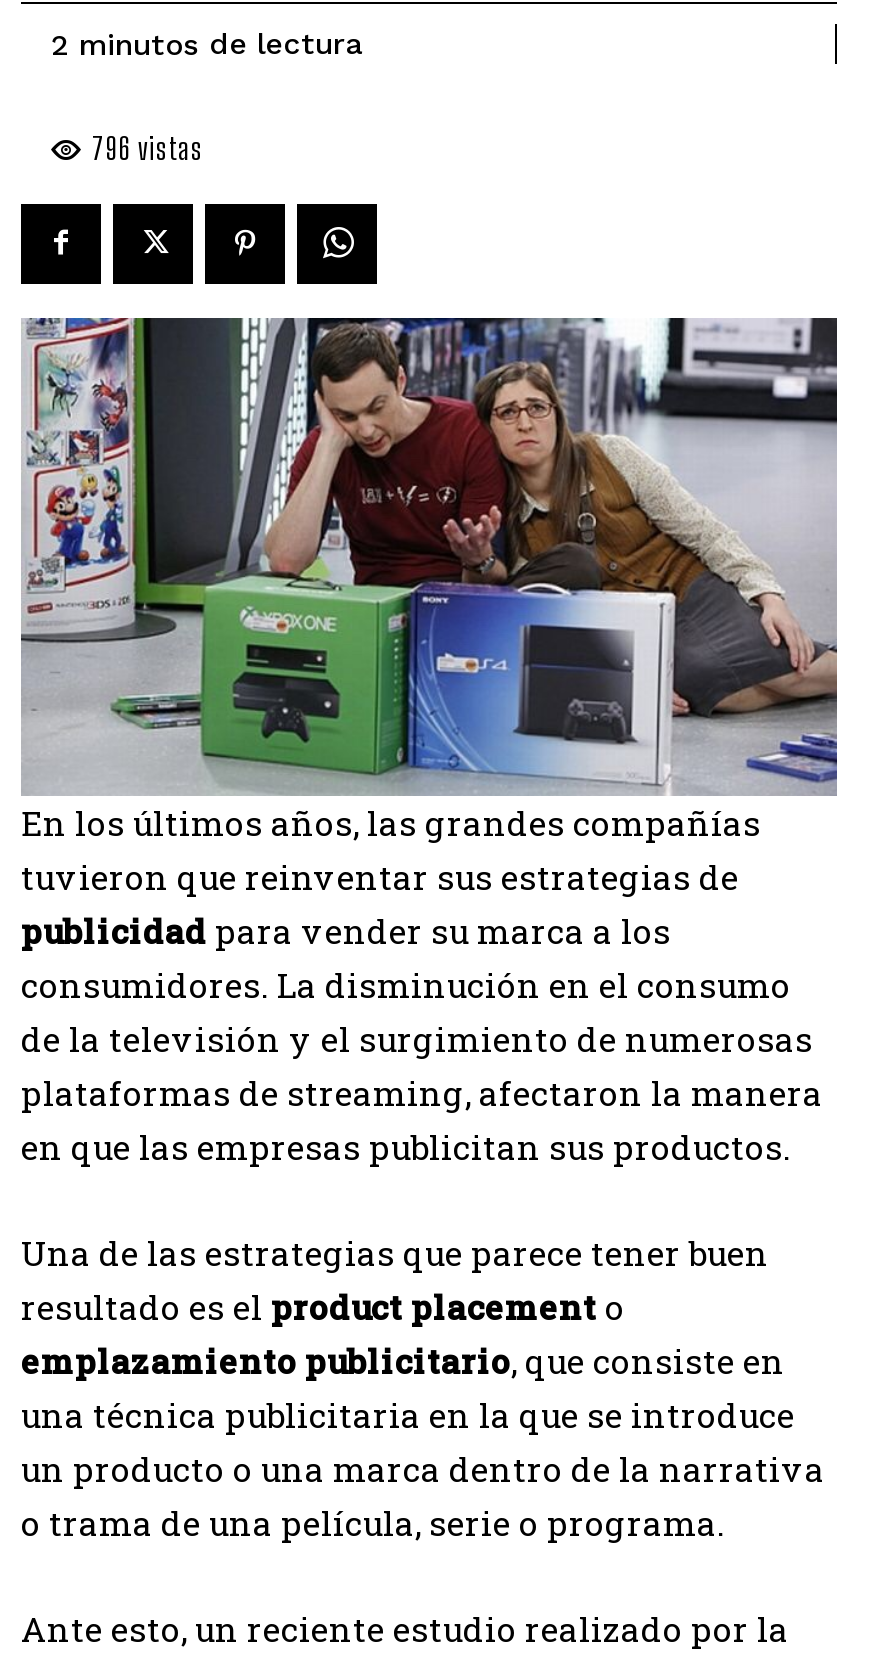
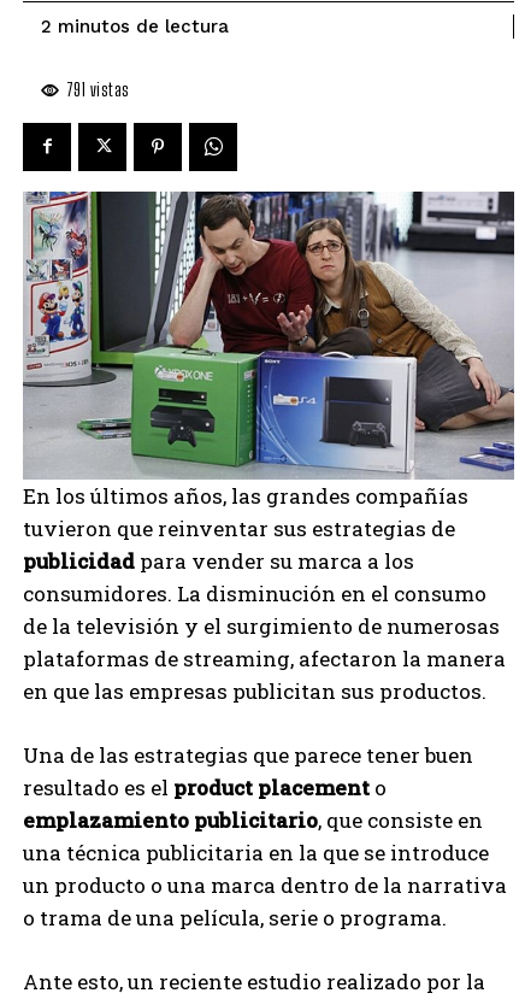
[92,130,204,166] 796 vistas -> [66,78,129,100] 791 vistas

